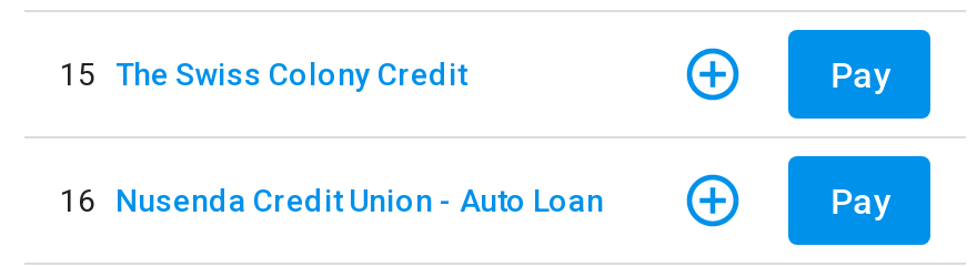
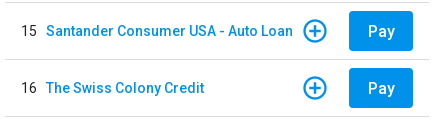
[60,55,466,91] 15 The Swiss Colony Credit -> [21,22,293,38] 15 Santander Consumer USA - Auto Loan
[60,182,604,217] 16 Nusenda Credit Union - Auto Loan -> [21,79,204,95] 16 The Swiss Colony Credit

